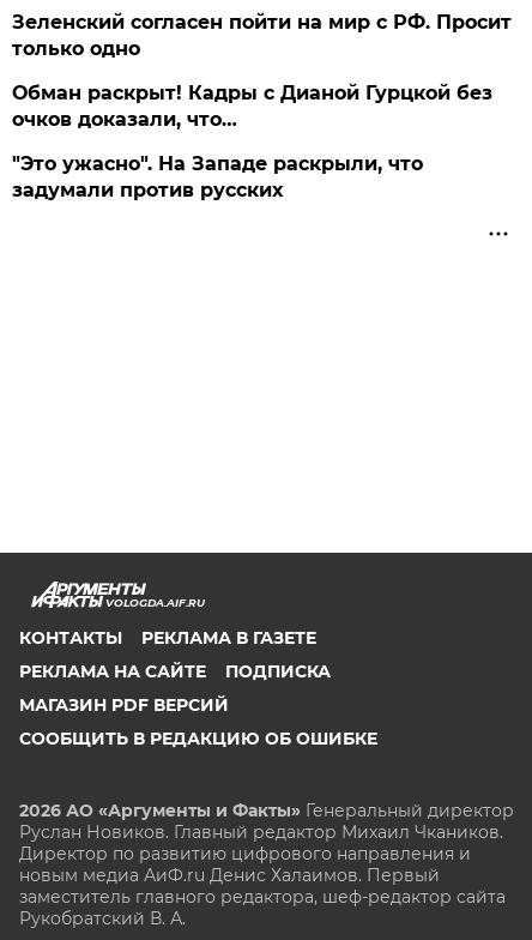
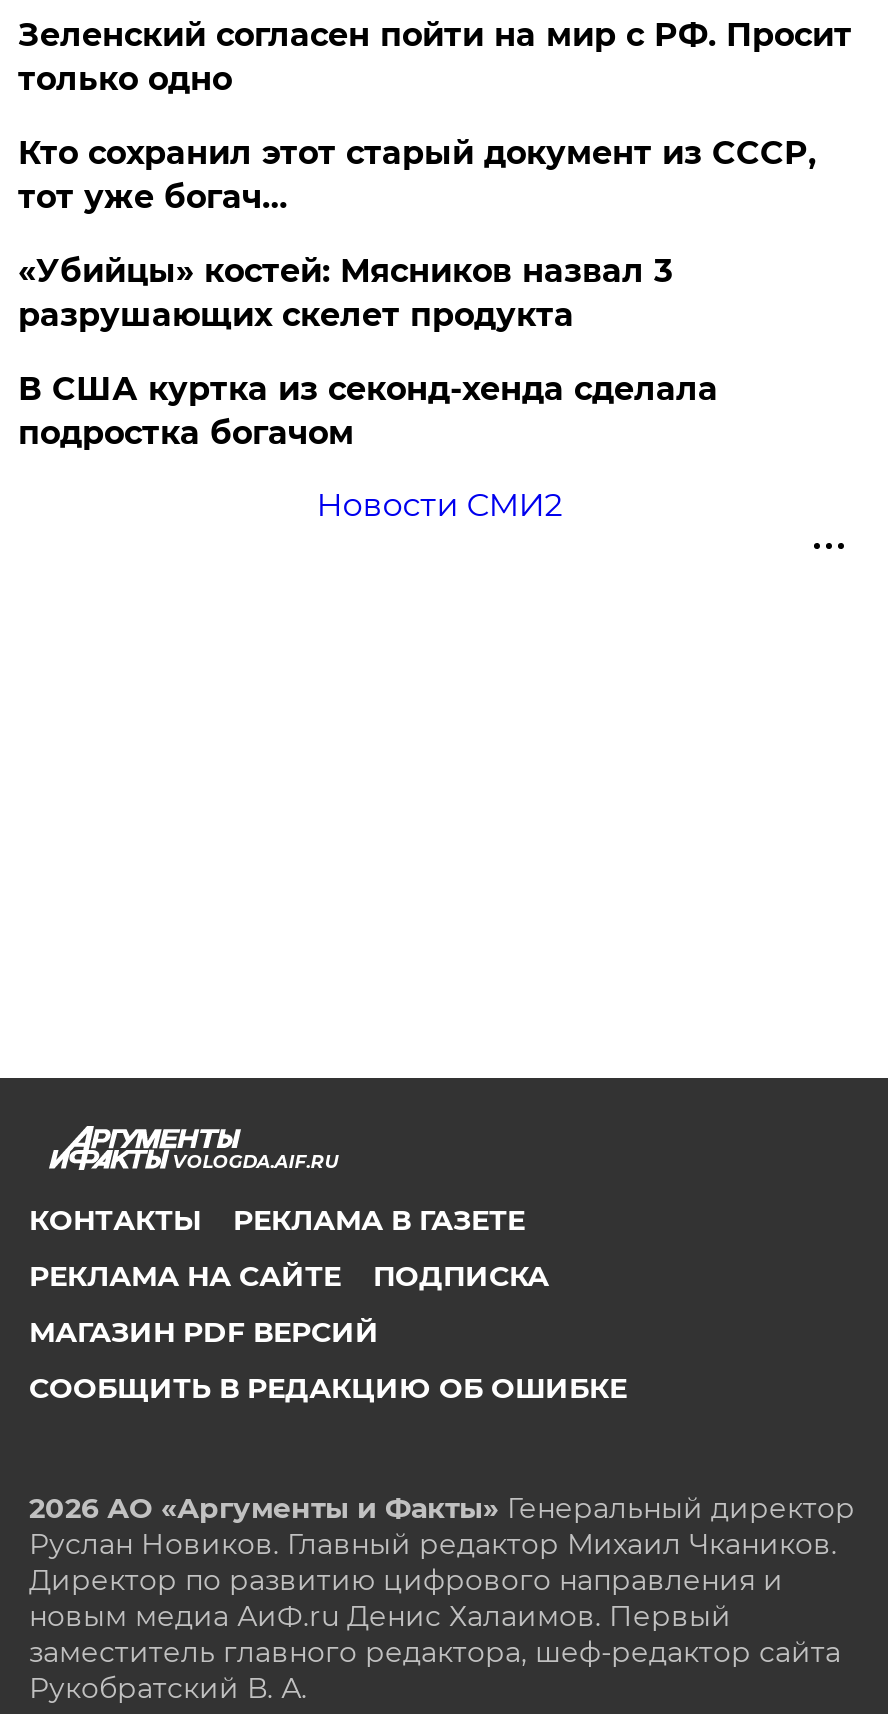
[12,81,493,201] Обман раскрыт! Кадры с Дианой Гурцкой без | очков доказали, что… | "Это ужасно". На Западе раскрыли, что | задумали против русских -> [18,134,816,524] Кто сохранил этот старый документ из СССР, | тот уже богач… | «Убийцы» костей: Мясников назвал 3 | разрушающих скелет продукта | В США куртка из секонд-хенда сделала | подростка богачом | Новости СМИ2

